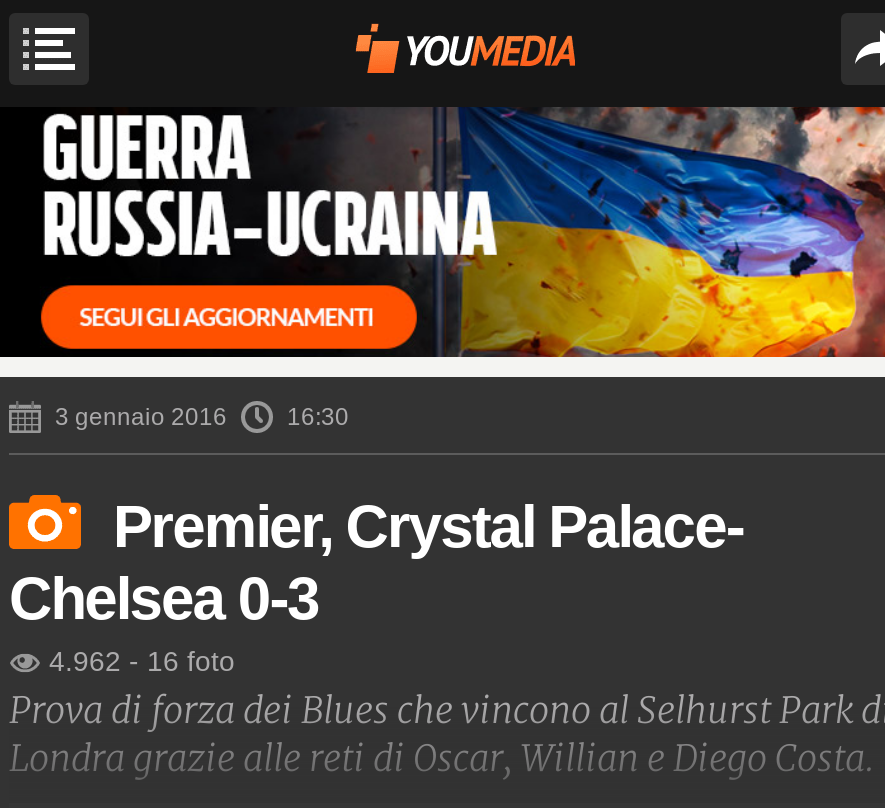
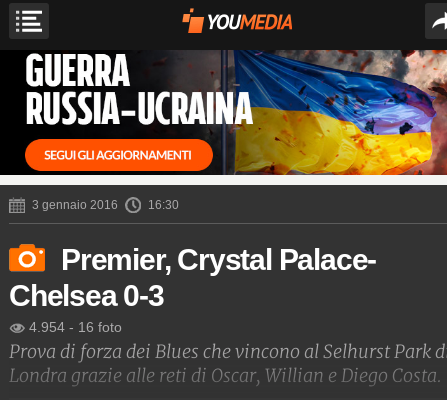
[49,645,235,677] 4.962 - 16 foto -> [29,319,122,335] 4.954 - 16 foto

